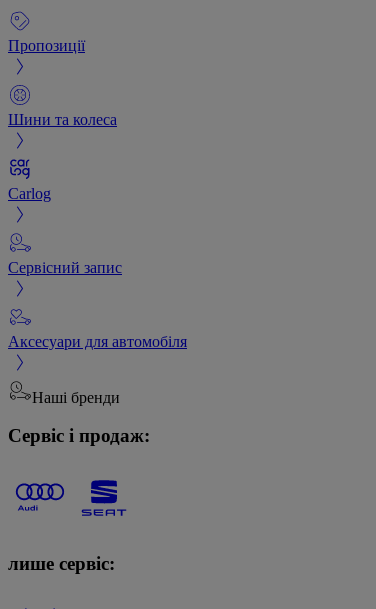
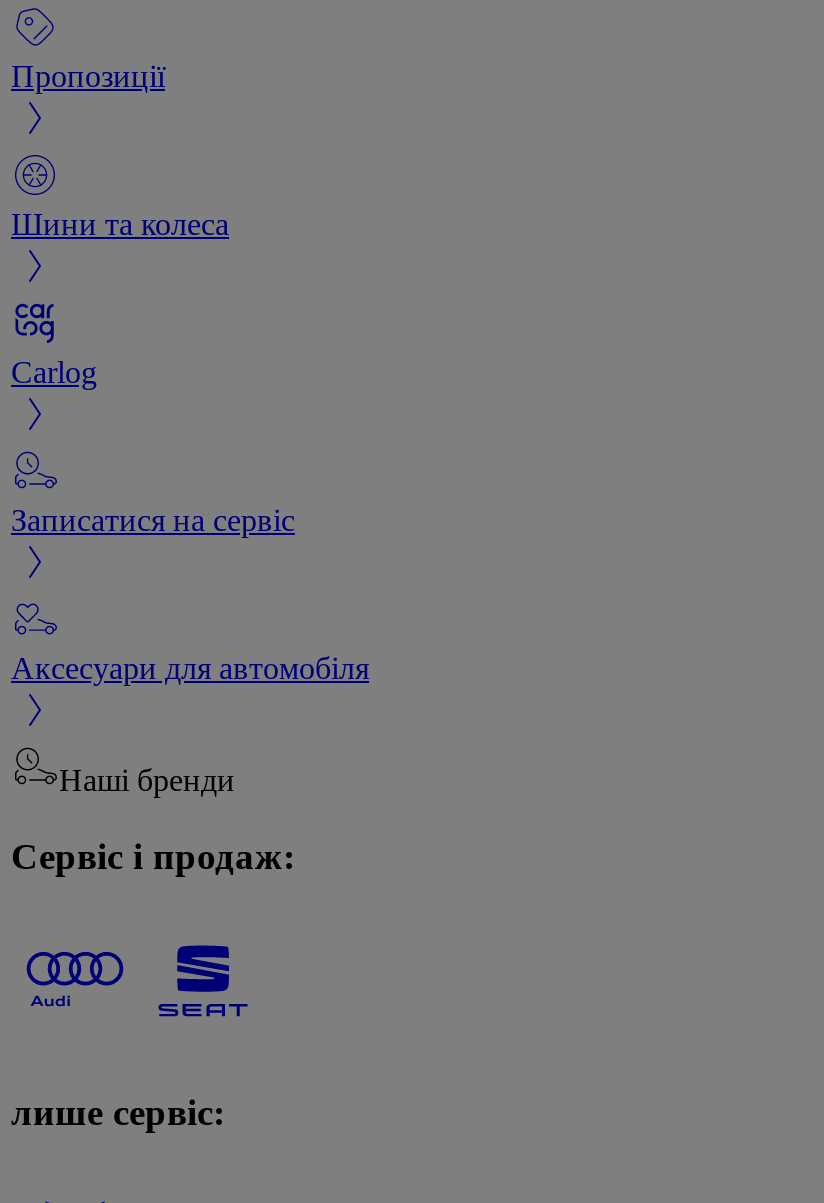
[8,259,122,276] Сервісний запис -> [11,503,295,537] Записатися на сервіс

